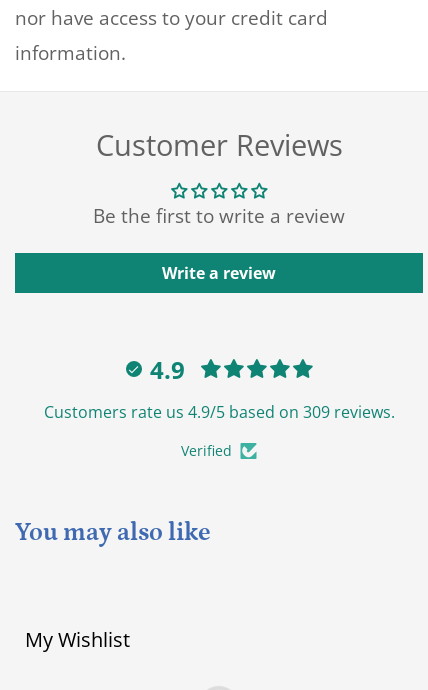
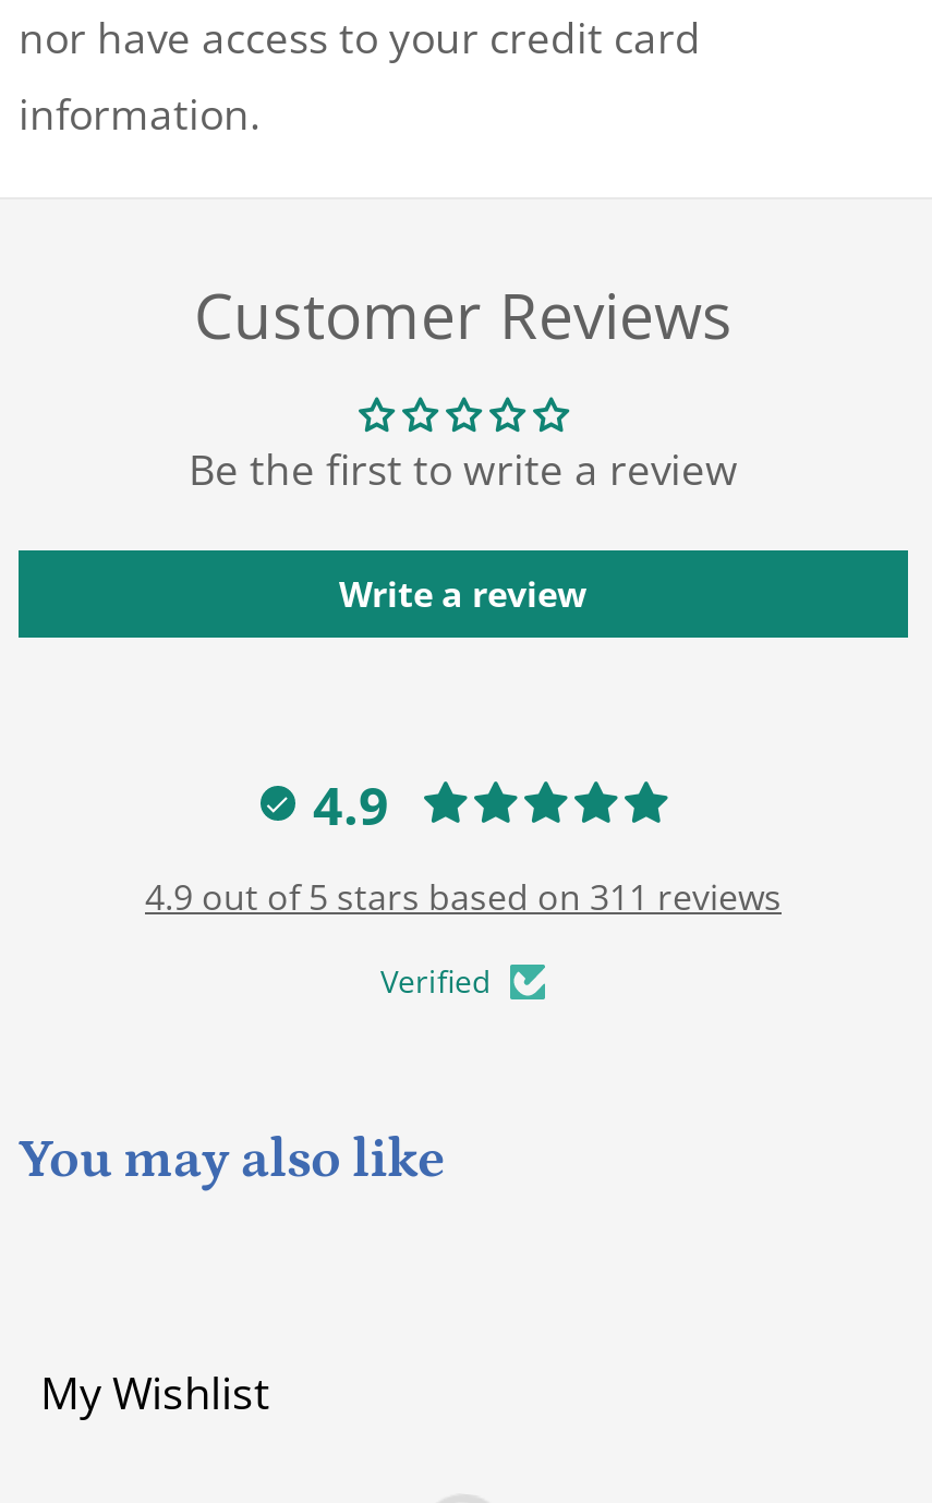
[43,401,394,423] Customers rate us 4.9/5 based on 309 reviews. -> [145,873,782,921] 4.9 out of 5 stars based on 311 reviews

